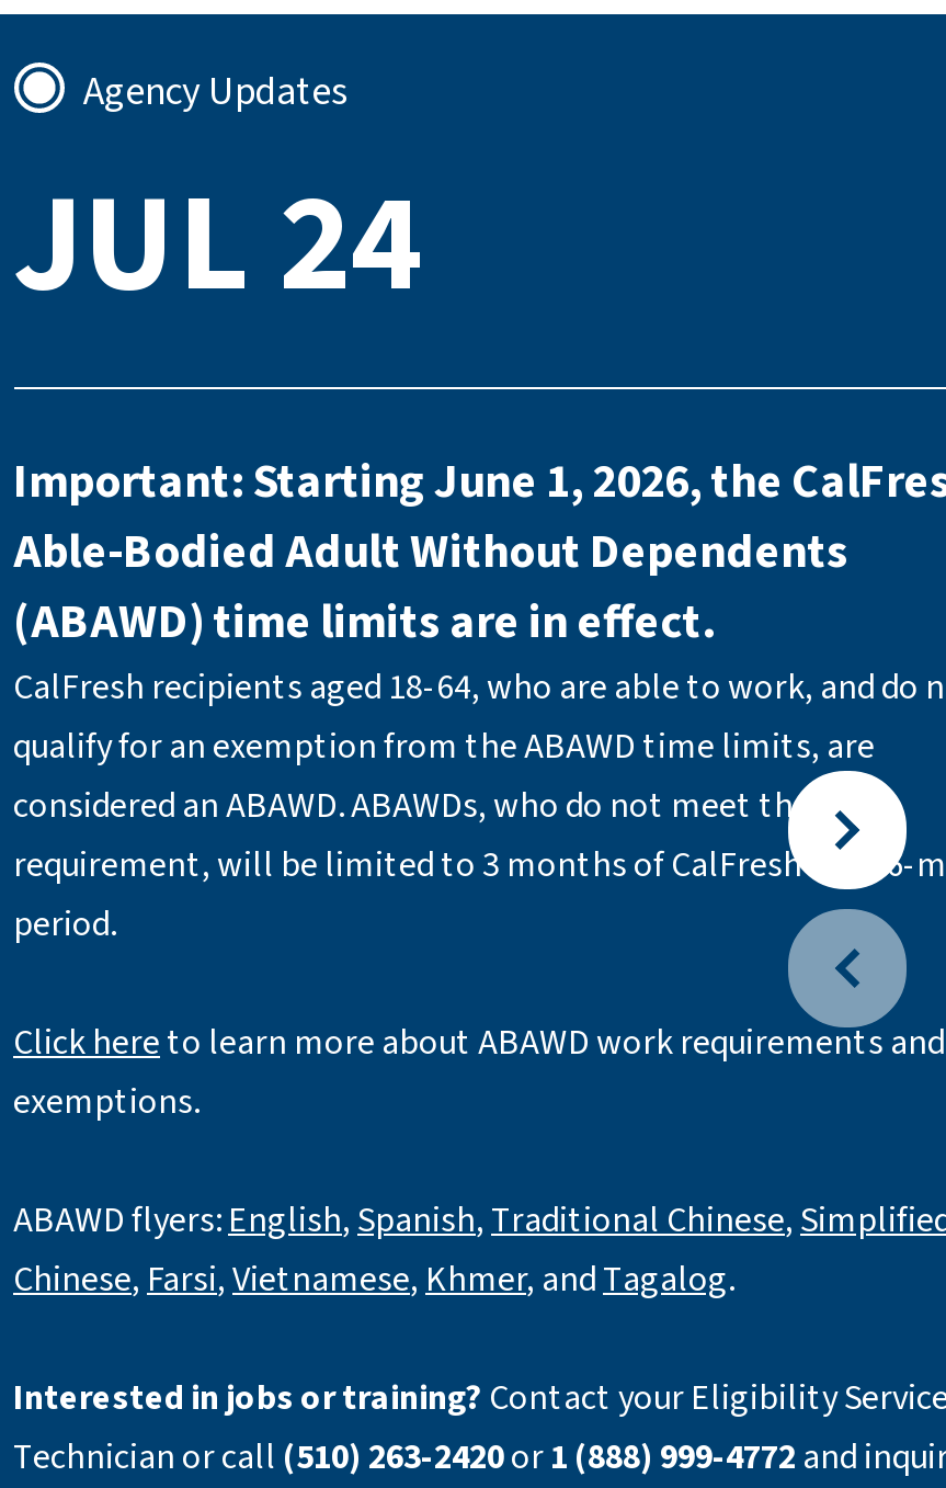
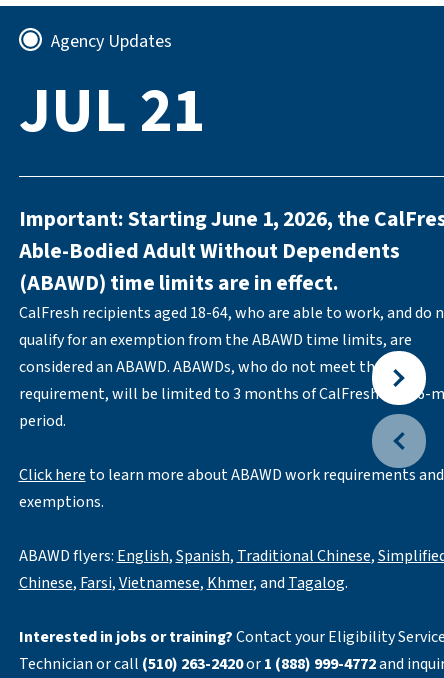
[13,146,423,343] JUL 24 -> [18,66,205,156] JUL 21

